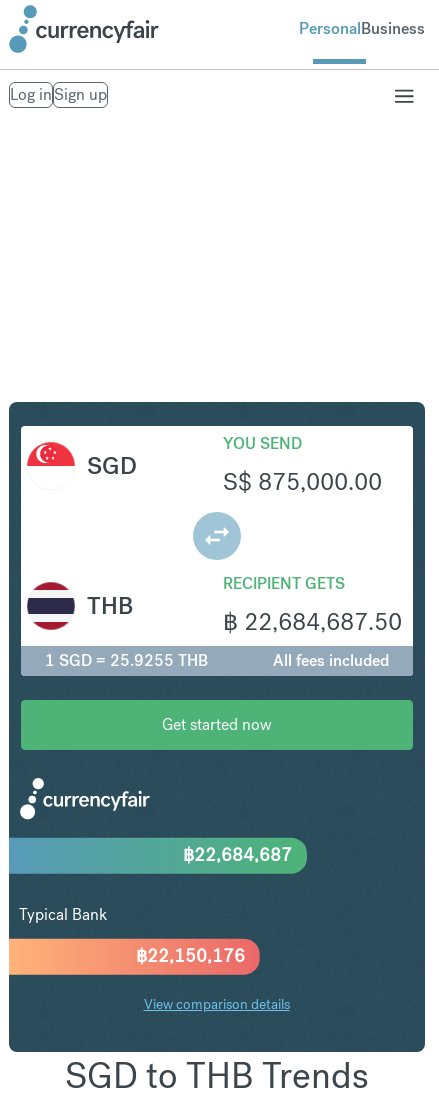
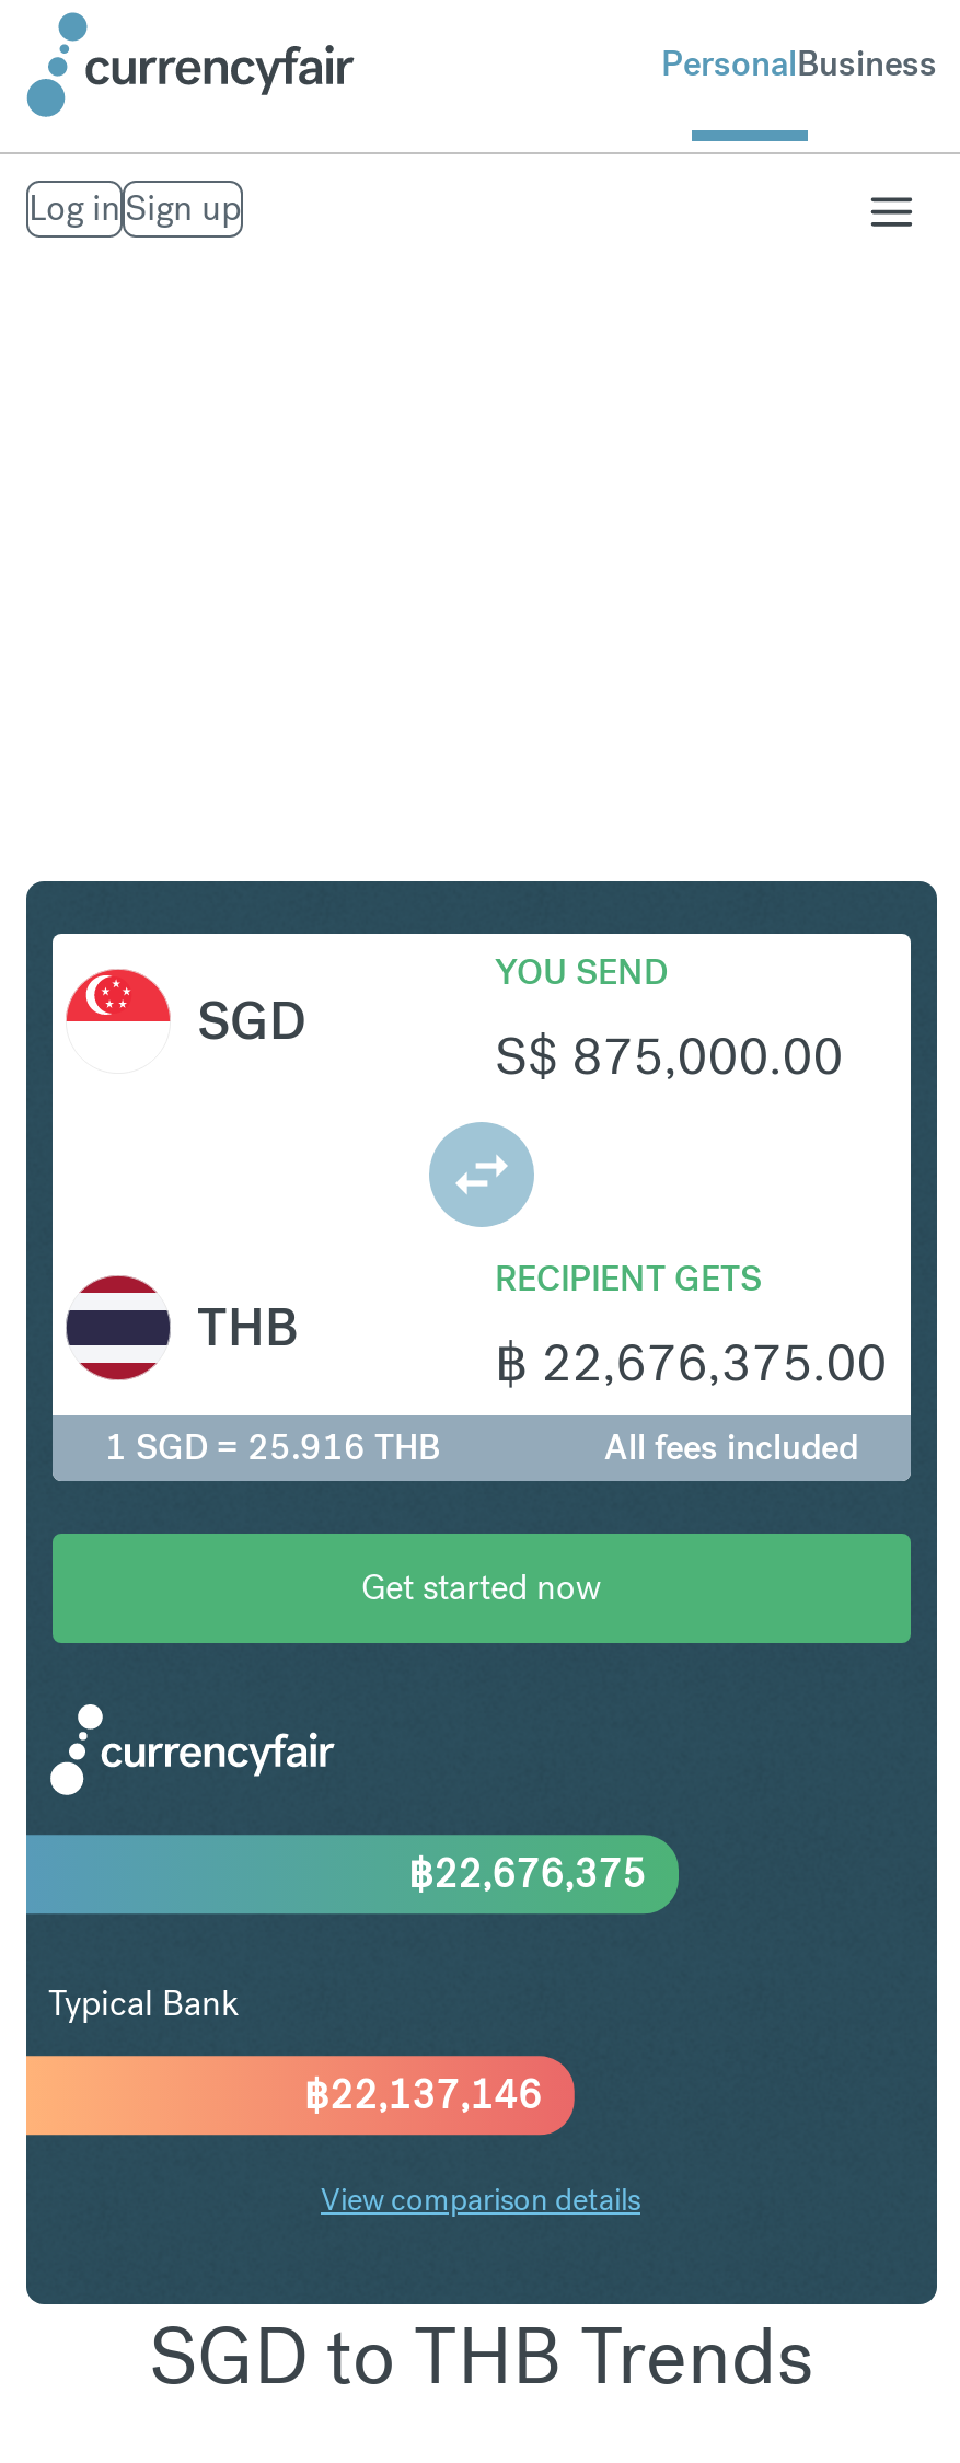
[223,606,402,637] ฿ 22,684,687.50 -> [495,1327,887,1395] ฿ 22,676,375.00
[45,650,208,671] 1 SGD = 25.9255 THB -> [105,1423,440,1469] 1 SGD = 25.916 THB
[183,843,292,866] ฿22,684,687 -> [408,1848,646,1898] ฿22,676,375
[136,944,245,967] ฿22,150,176 -> [304,2069,542,2119] ฿22,137,146

